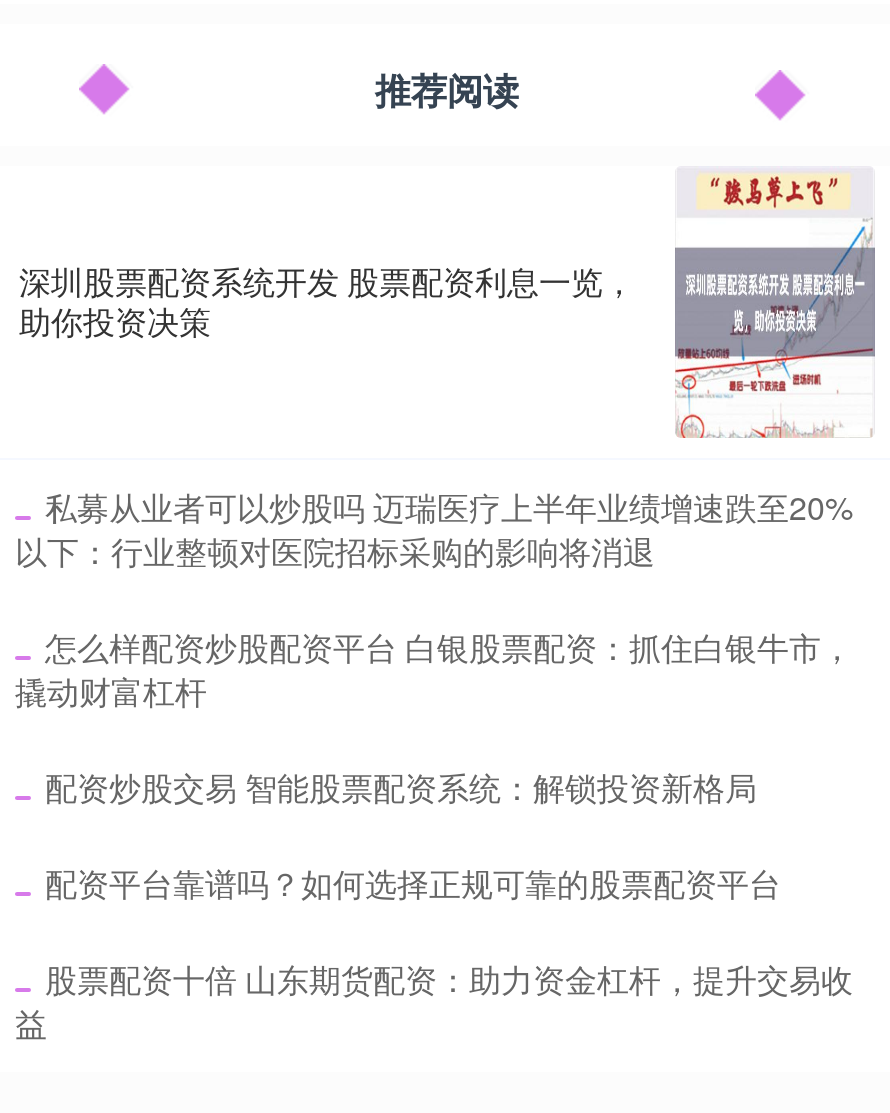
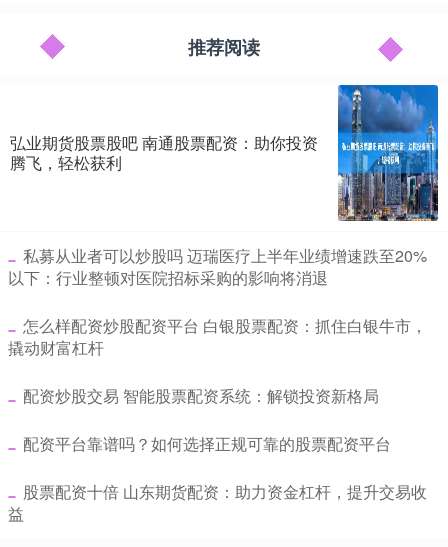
[19,167,877,439] [image] | 深圳股票配资系统开发 股票配资利息一览， | 助你投资决策 -> [10,84,439,222] [image] | 弘业期货股票股吧 南通股票配资：助你投资 | 腾飞，轻松获利

